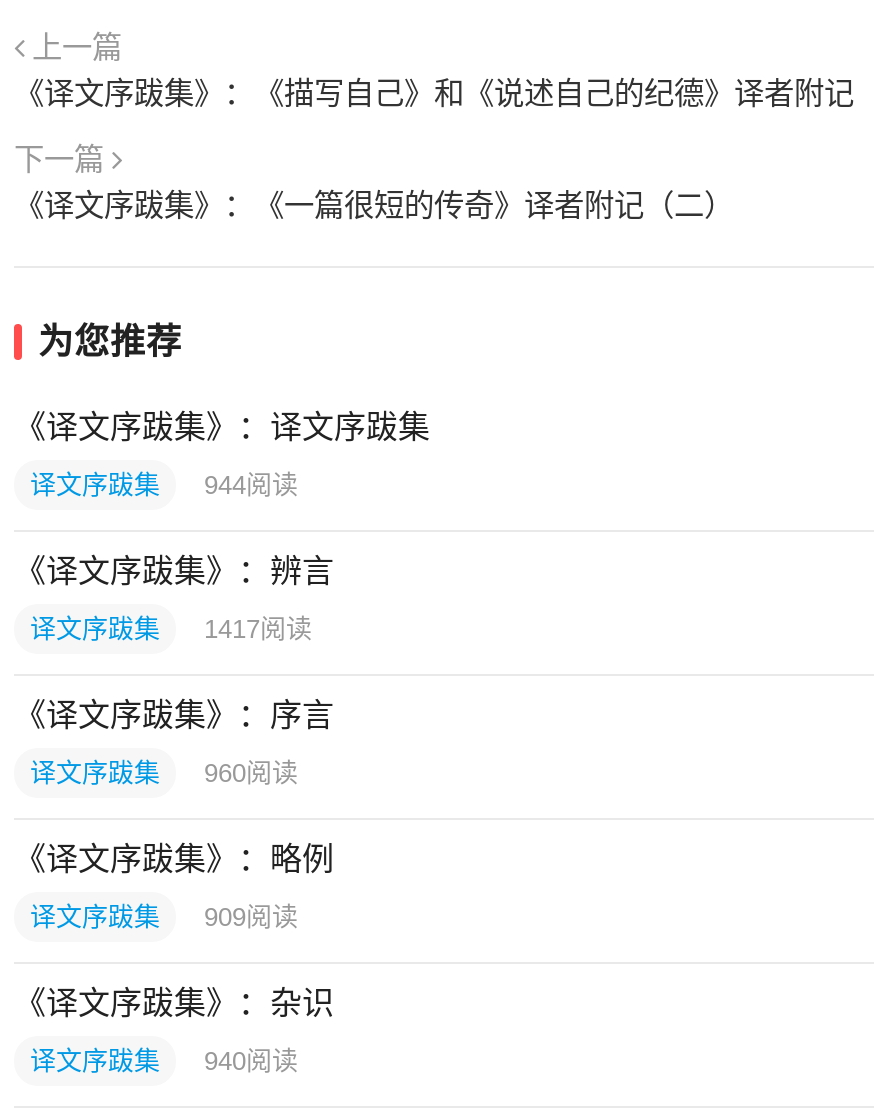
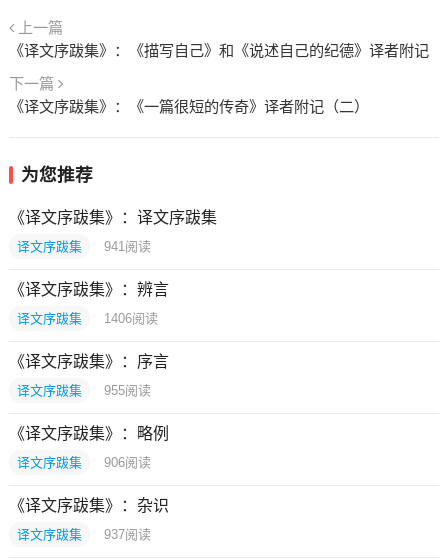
[30,470,298,500] 译文序跋集 944阅读 -> [17,239,151,254] 译文序跋集 941阅读
[30,614,312,644] 译文序跋集 1417阅读 -> [17,311,158,326] 译文序跋集 1406阅读
[30,758,298,788] 译文序跋集 960阅读 -> [17,383,151,398] 译文序跋集 955阅读
[30,902,298,932] 译文序跋集 909阅读 -> [17,455,151,470] 译文序跋集 906阅读
[30,1046,298,1076] 译文序跋集 940阅读 -> [17,527,151,542] 译文序跋集 937阅读

